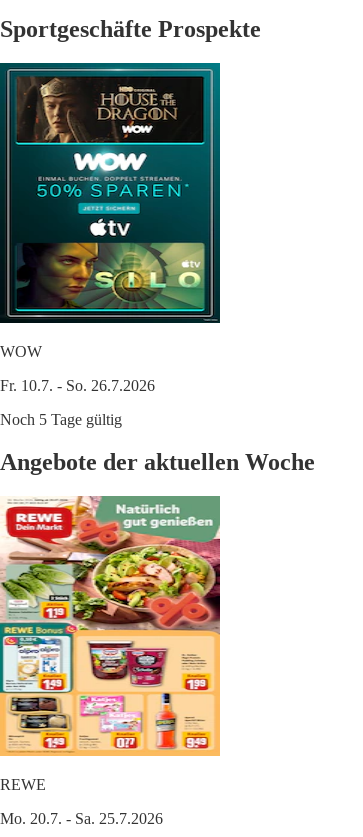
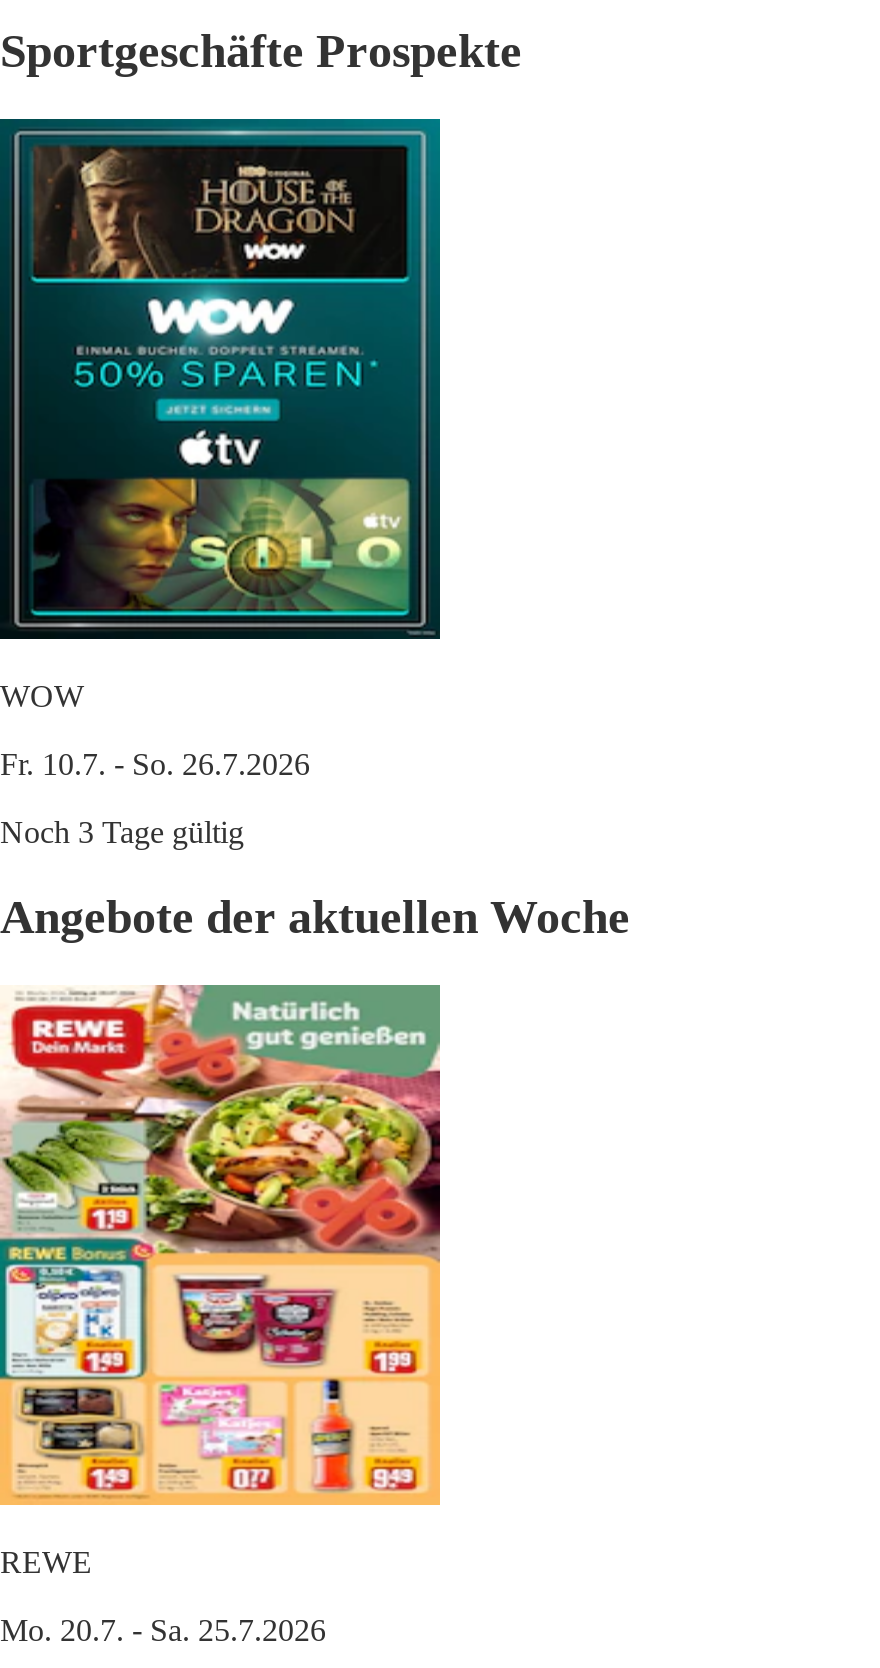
[0,411,122,428] Noch 5 Tage gültig -> [0,815,244,849] Noch 3 Tage gültig

